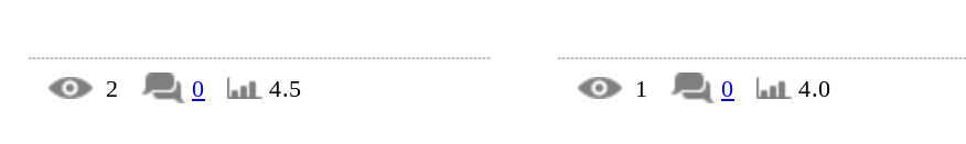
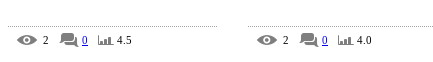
[635,74,648,101] 1 -> [283,34,289,46] 2

